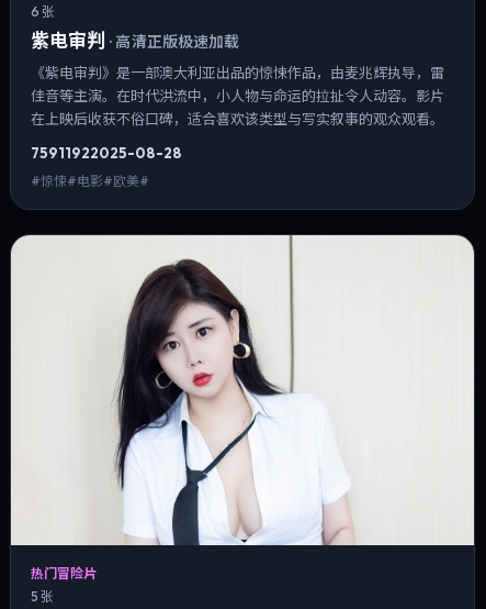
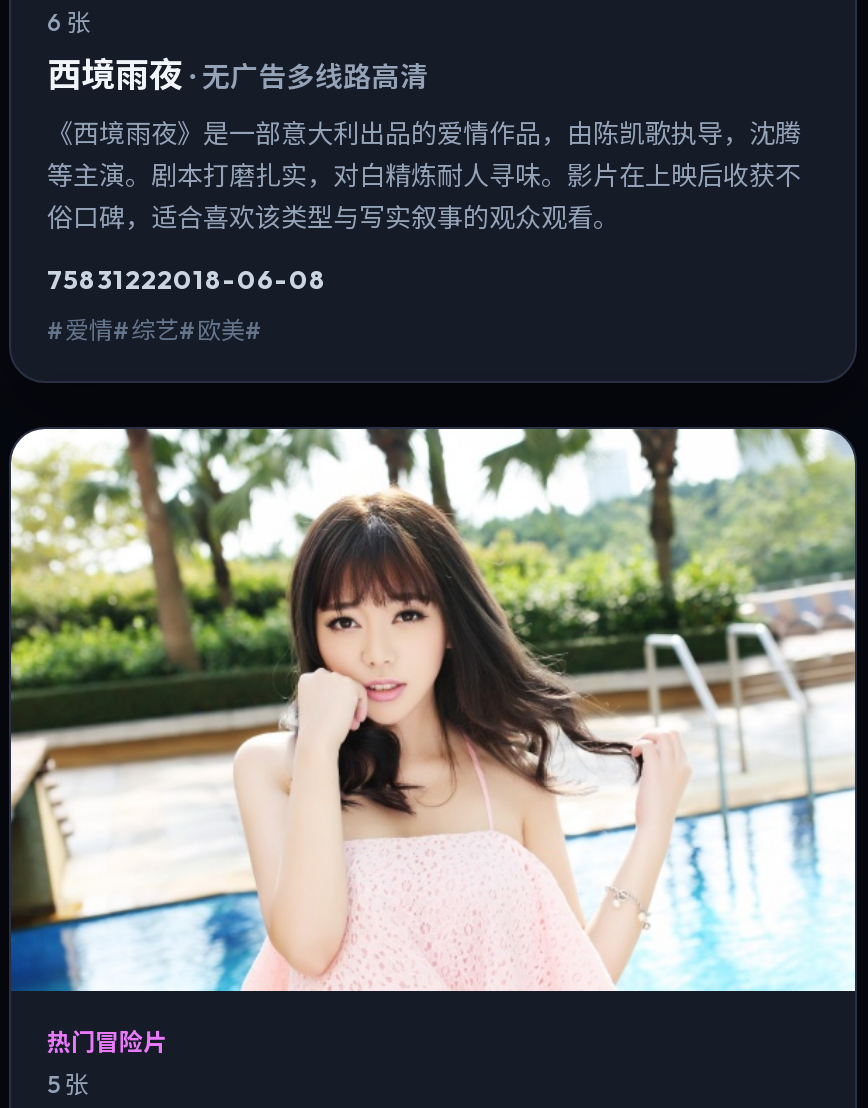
[31,29,240,52] 紫电审判·高清正版极速加载 -> [47,53,428,95] 西境雨夜·无广告多线路高清
[31,64,444,128] 《紫电审判》是一部澳大利亚出品的惊悚作品，由麦兆辉执导，雷 | 佳音等主演。在时代洪流中，小人物与命运的拉扯令人动容。影片 | 在上映后收获不俗口碑，适合喜欢该类型与写实叙事的观众观看。 -> [47,117,801,233] 《西境雨夜》是一部意大利出品的爱情作品，由陈凯歌执导，沈腾 | 等主演。剧本打磨扎实，对白精炼耐人寻味。影片在上映后收获不 | 俗口碑，适合喜欢该类型与写实叙事的观众观看。
[31,144,182,162] 75911922025-08-28 -> [47,263,327,295] 75831222018-06-08
[31,173,149,189] #惊悚#电影#欧美# -> [47,315,263,345] #爱情#综艺#欧美#
[10,234,475,546] [image] -> [9,426,857,992] [image]

